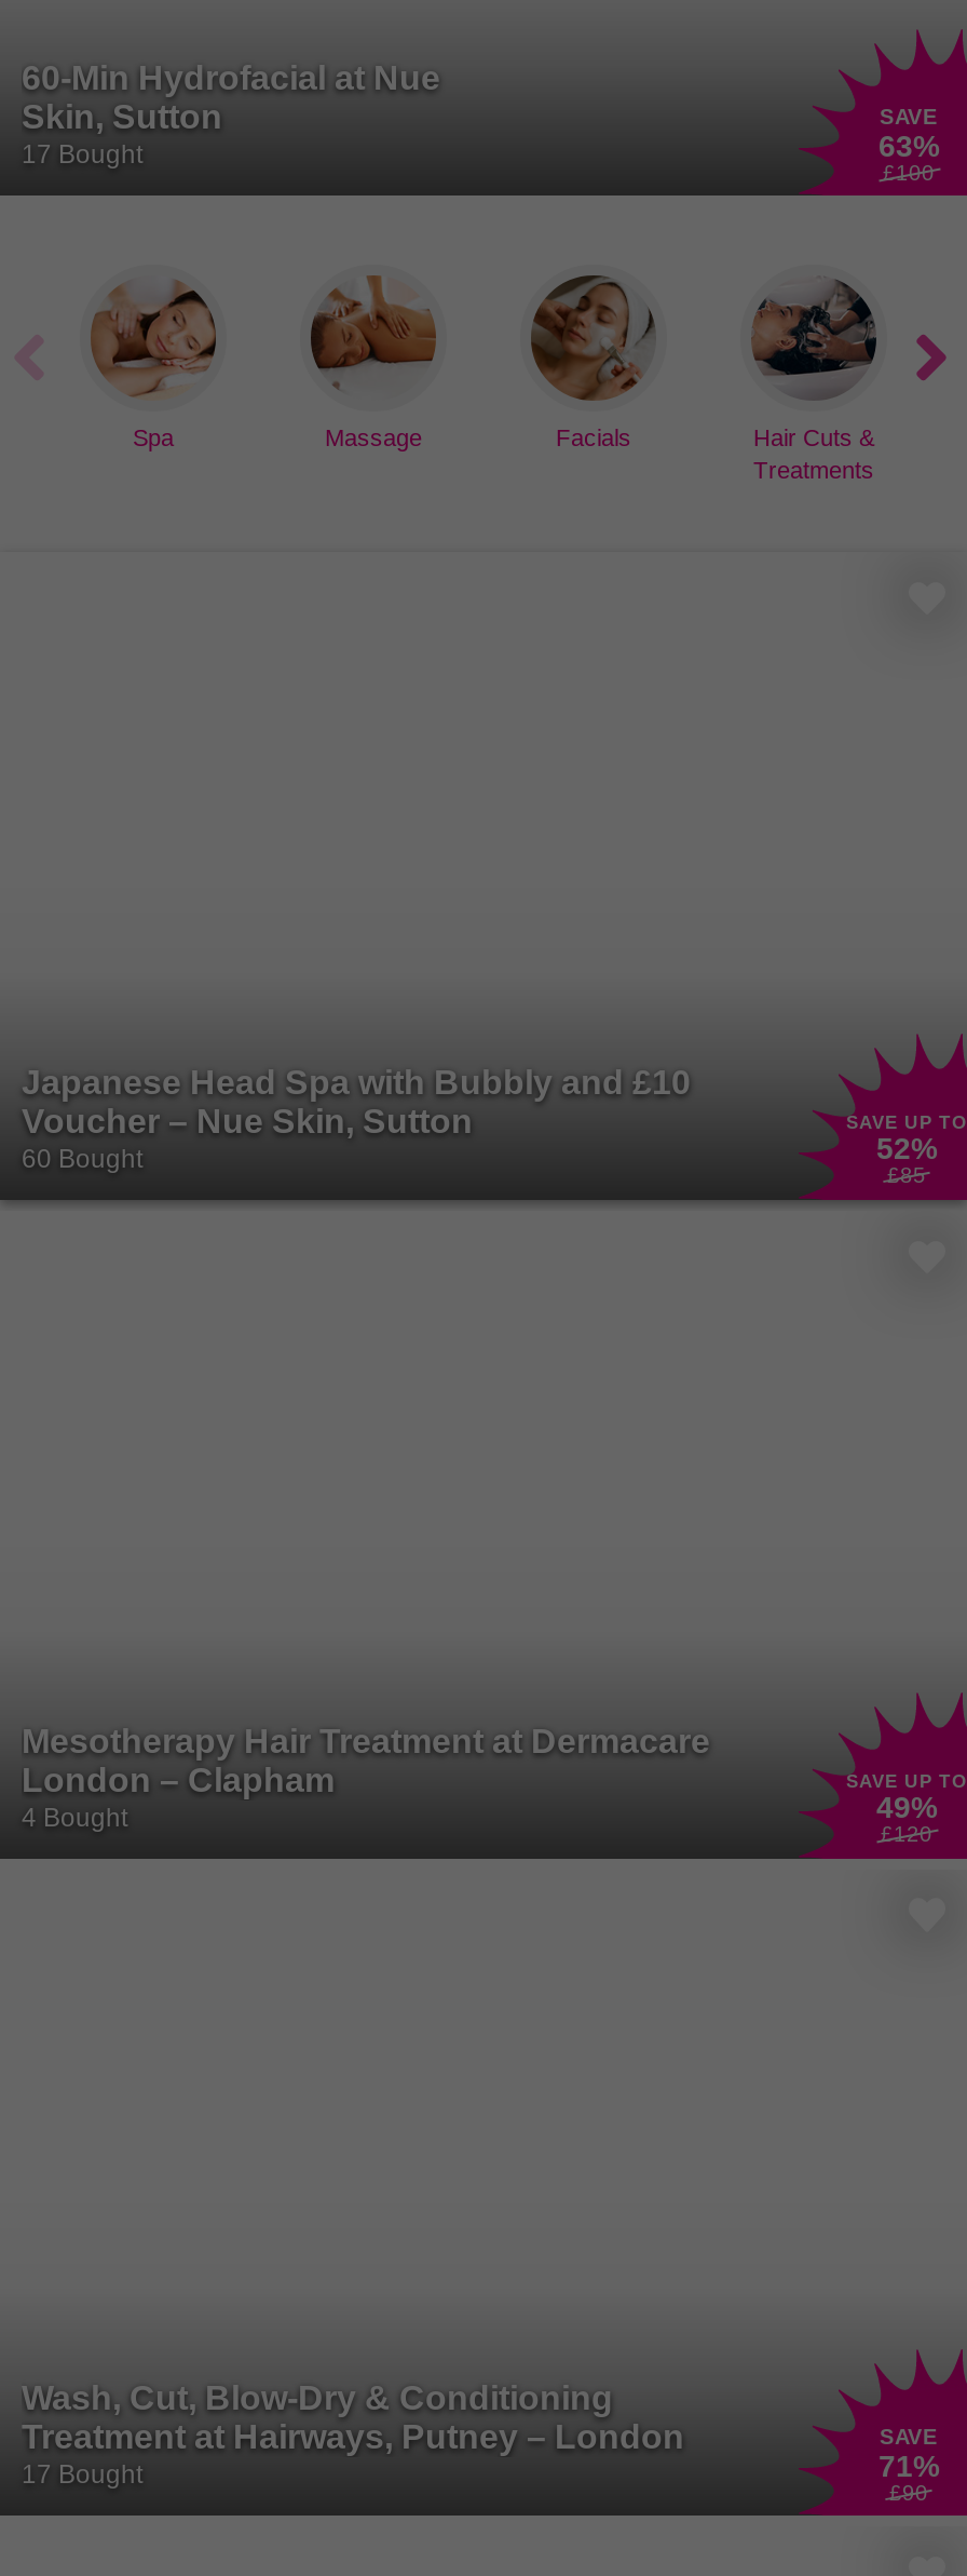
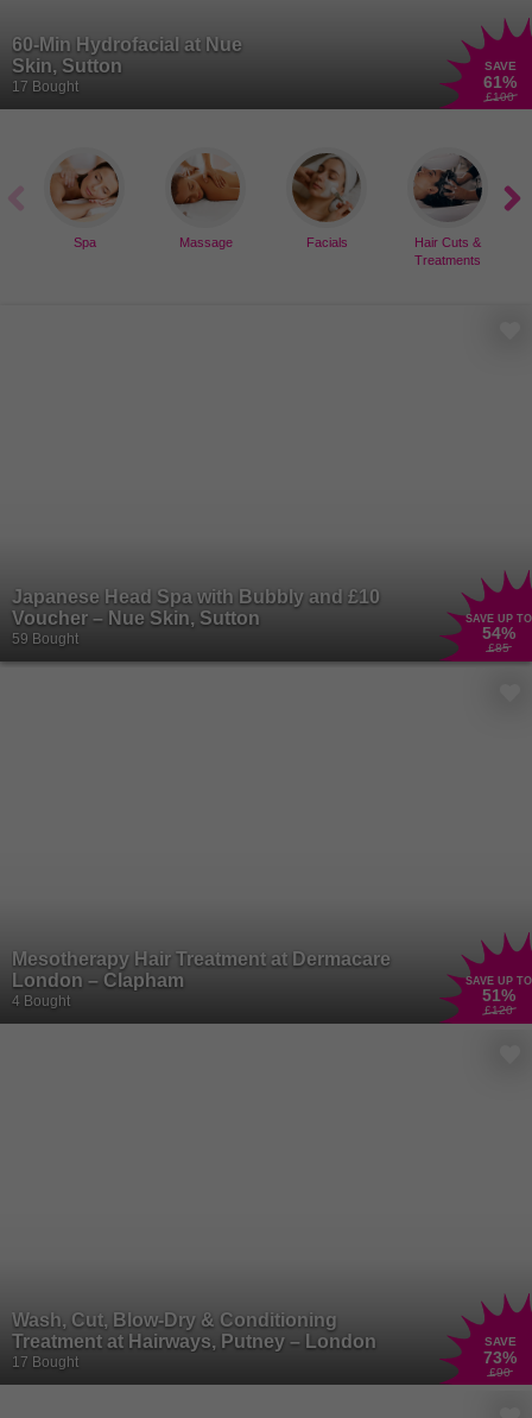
[879,129,939,163] 63% -> [483,73,517,92] 61%
[876,1130,937,1165] 52% -> [482,623,515,642] 54%
[22,1143,142,1174] 60 Bought -> [12,630,78,647] 59 Bought
[876,1789,937,1823] 49% -> [482,985,515,1004] 51%
[879,2449,939,2484] 71% -> [483,1348,517,1367] 73%

